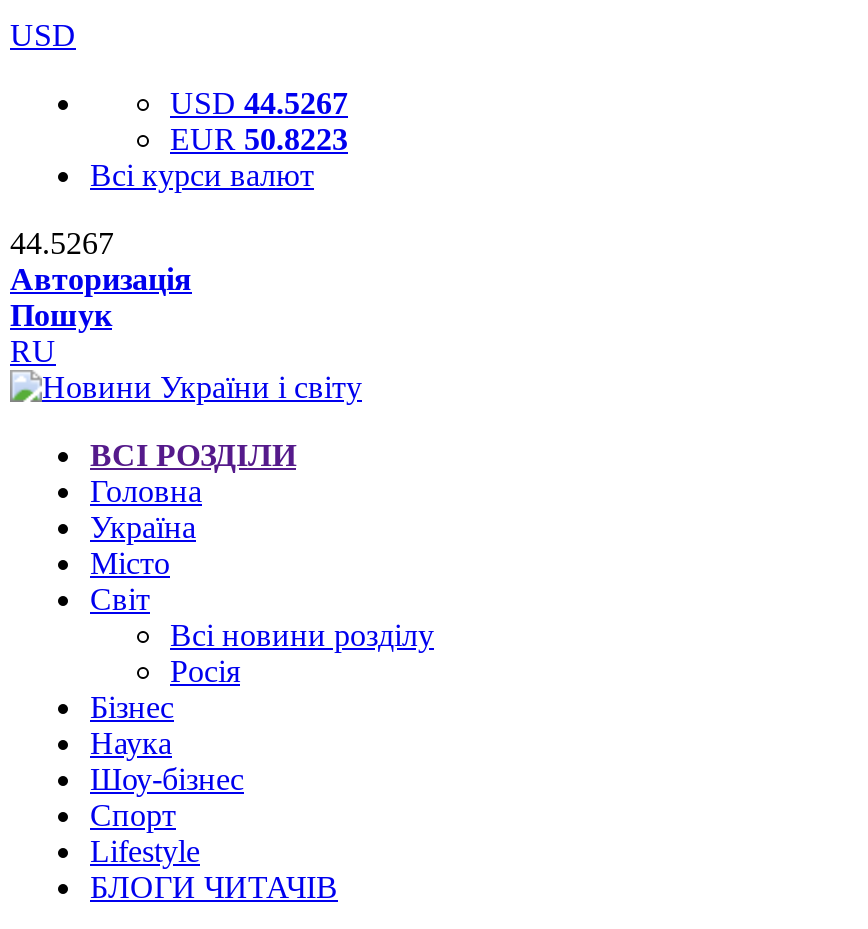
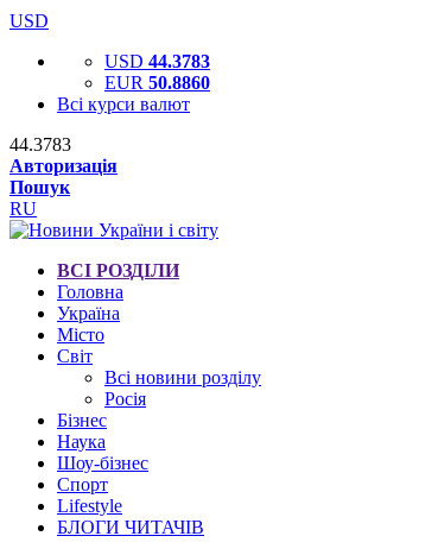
[170,86,348,120] USD 44.5267 -> [104,51,210,71] USD 44.3783
[170,122,348,156] EUR 50.8223 -> [104,72,210,93] EUR 50.8860
[10,226,114,260] 44.5267 -> [9,134,71,154] 44.3783

